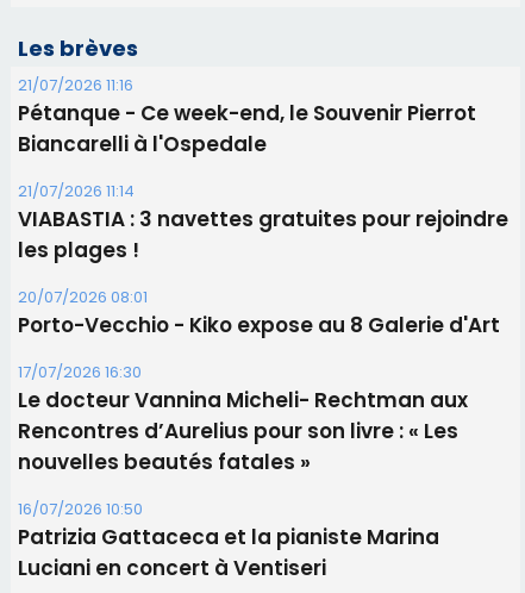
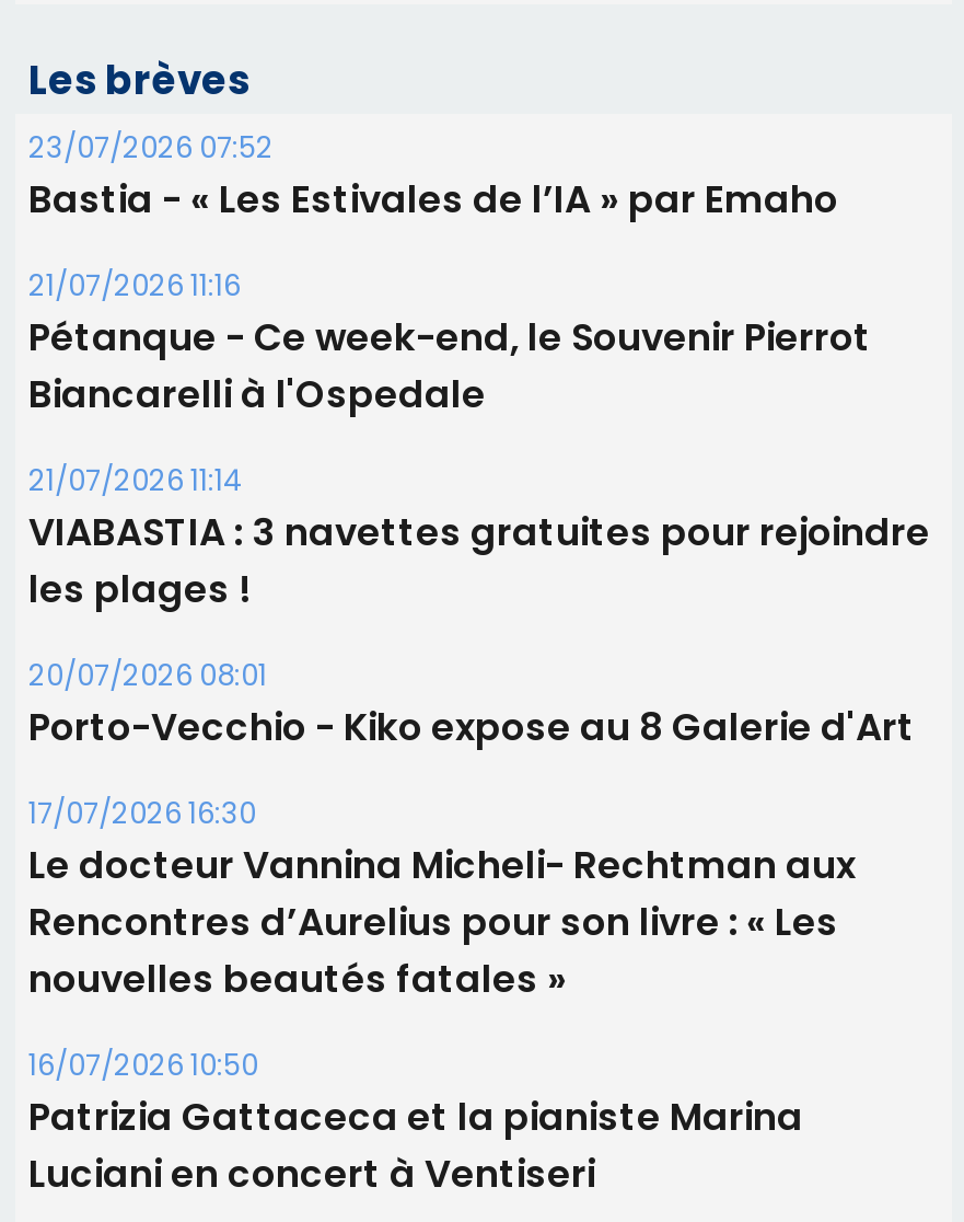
none -> [28,126,838,225] 23/07/2026 07:52 | Bastia - « Les Estivales de l’IA » par Emaho

